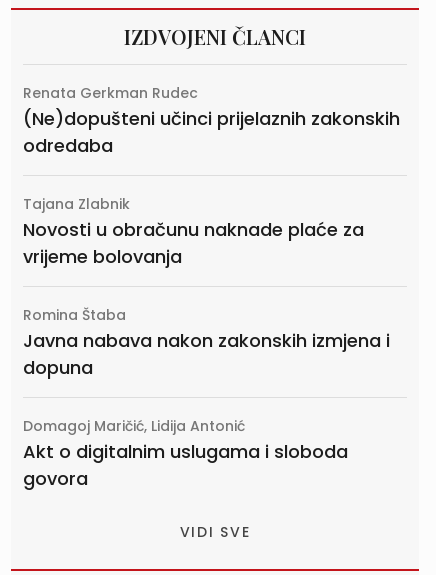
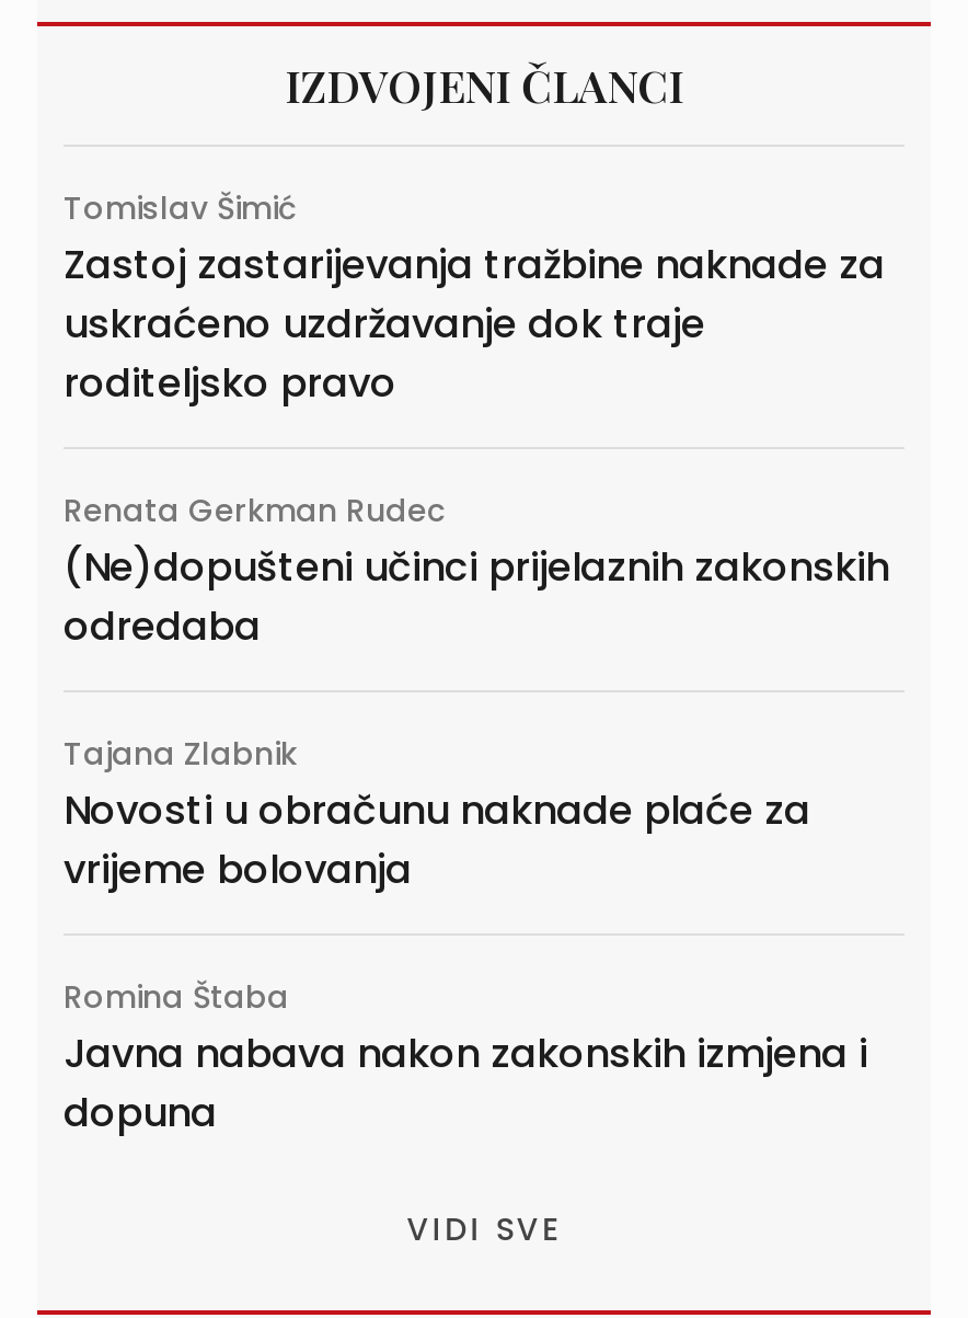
none -> [64,186,885,409] Tomislav Šimić | Zastoj zastarijevanja tražbine naknade za | uskraćeno uzdržavanje dok traje | roditeljsko pravo
moved [23,83,400,380] -> [64,488,889,1139]: Renata Gerkman Rudec | (Ne)dopušteni učinci prijelaznih zakonskih | odredaba | ... | Javna nabava nakon zakonskih izmjena i | dopuna
[23,416,348,491] Domagoj Maričić, Lidija Antonić | Akt o digitalnim uslugama i sloboda | govora -> none

